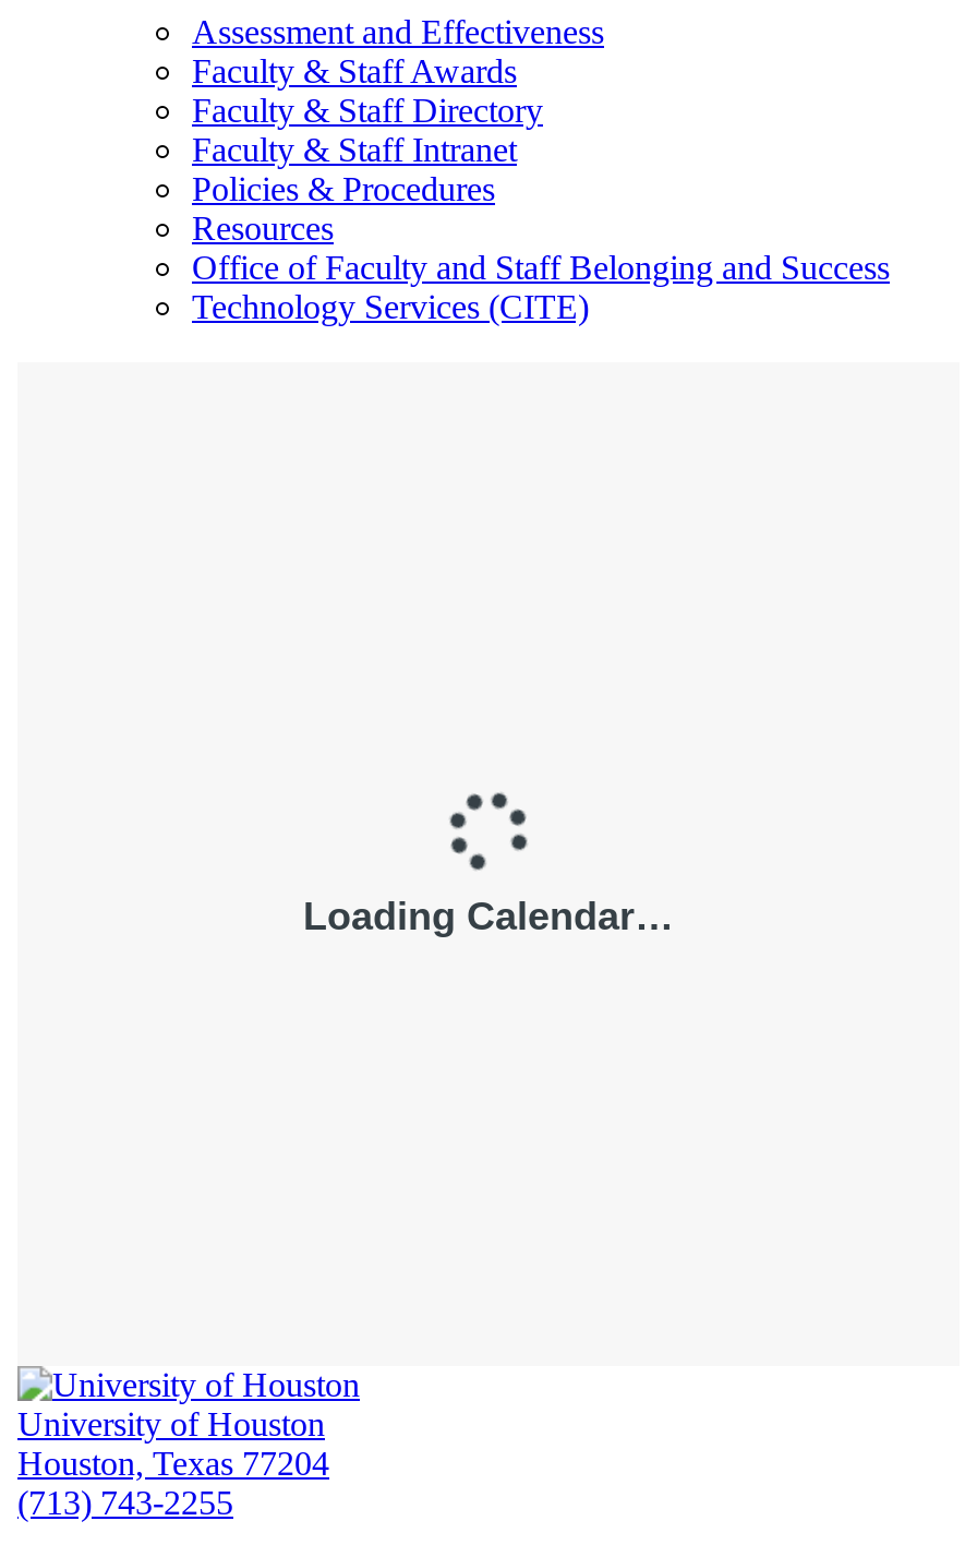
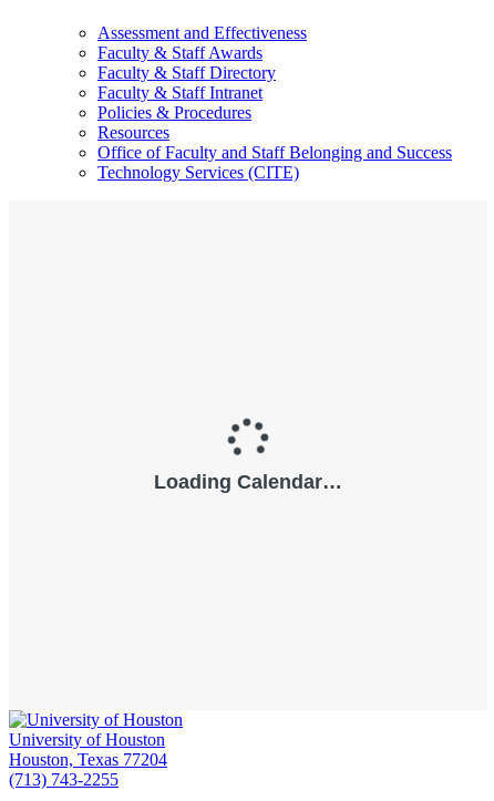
[447,790,530,873] [image] -> [226,417,270,459] [image]

